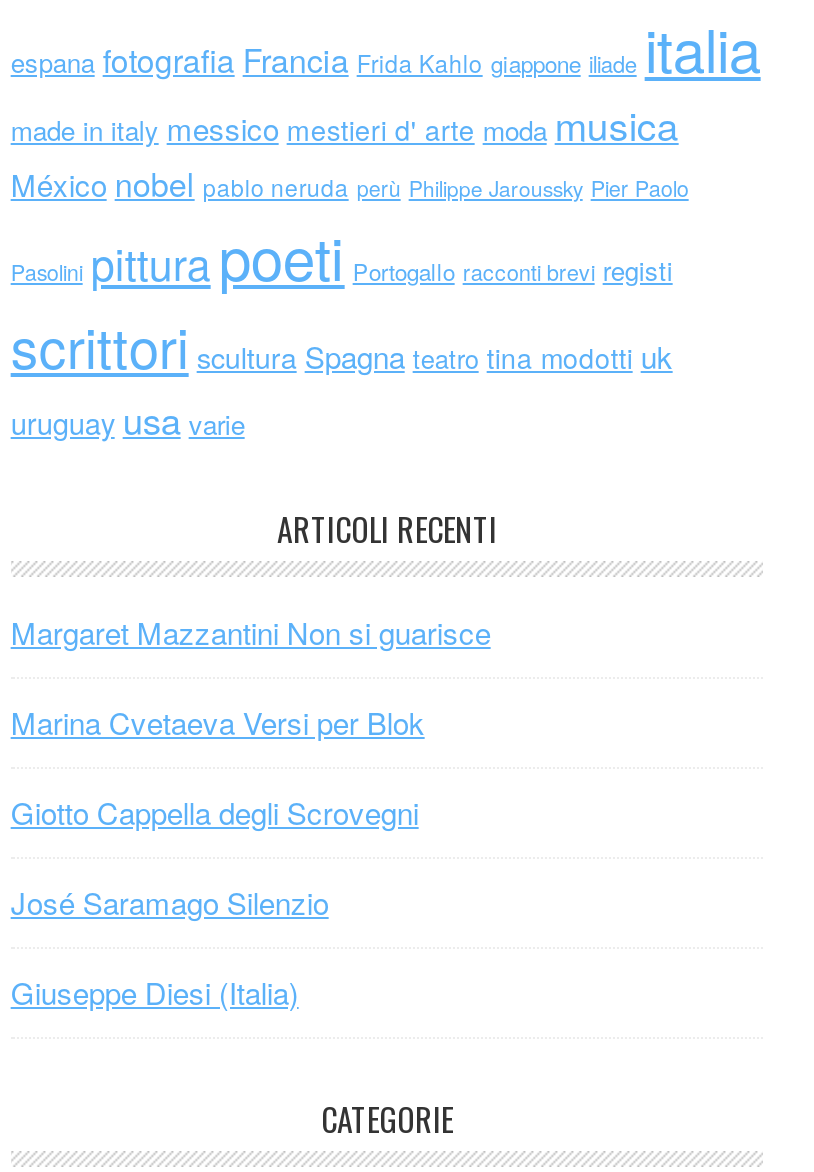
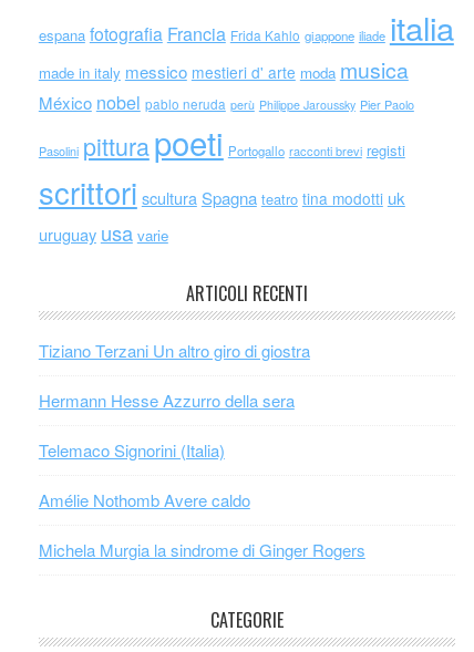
[11,612,491,654] Margaret Mazzantini Non si guarisce -> [39,339,310,362] Tiziano Terzani Un altro giro di giostra
[11,702,425,744] Marina Cvetaeva Versi per Blok -> [39,389,294,412] Hermann Hesse Azzurro della sera
[11,792,419,834] Giotto Cappella degli Scrovegni -> [39,438,225,462] Telemaco Signorini (Italia)
[11,882,329,924] José Saramago Silenzio -> [39,488,250,511] Amélie Nothomb Avere caldo
[11,972,299,1014] Giuseppe Diesi (Italia) -> [39,538,365,561] Michela Murgia la sindrome di Ginger Rogers

